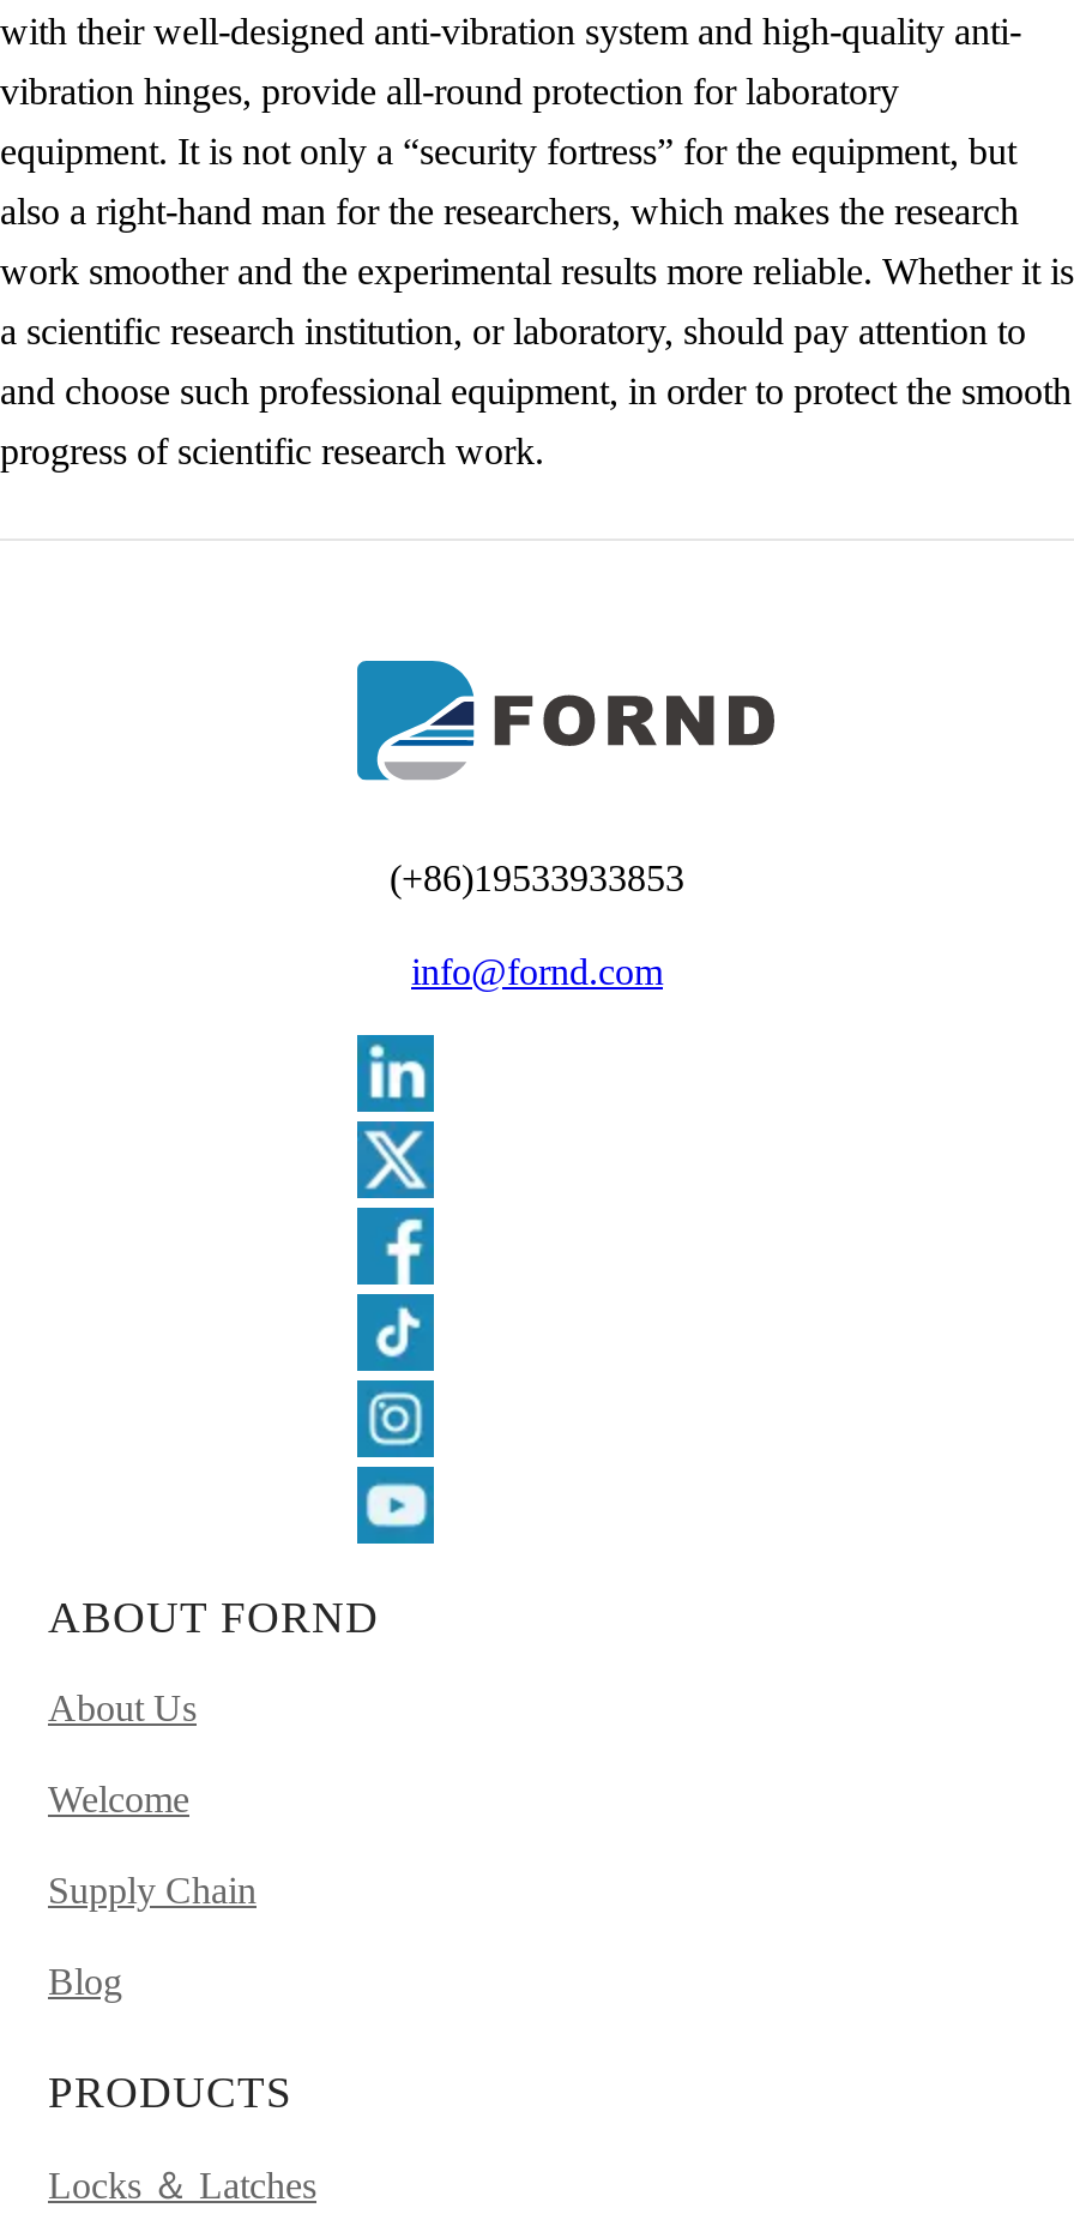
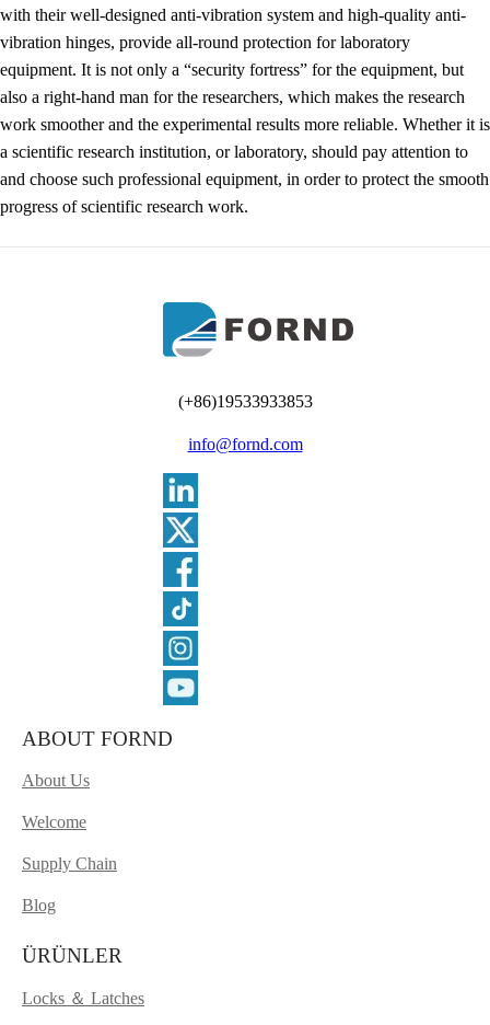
[48,2067,292,2117] PRODUCTS -> [22,944,122,967] ÜRÜNLER

